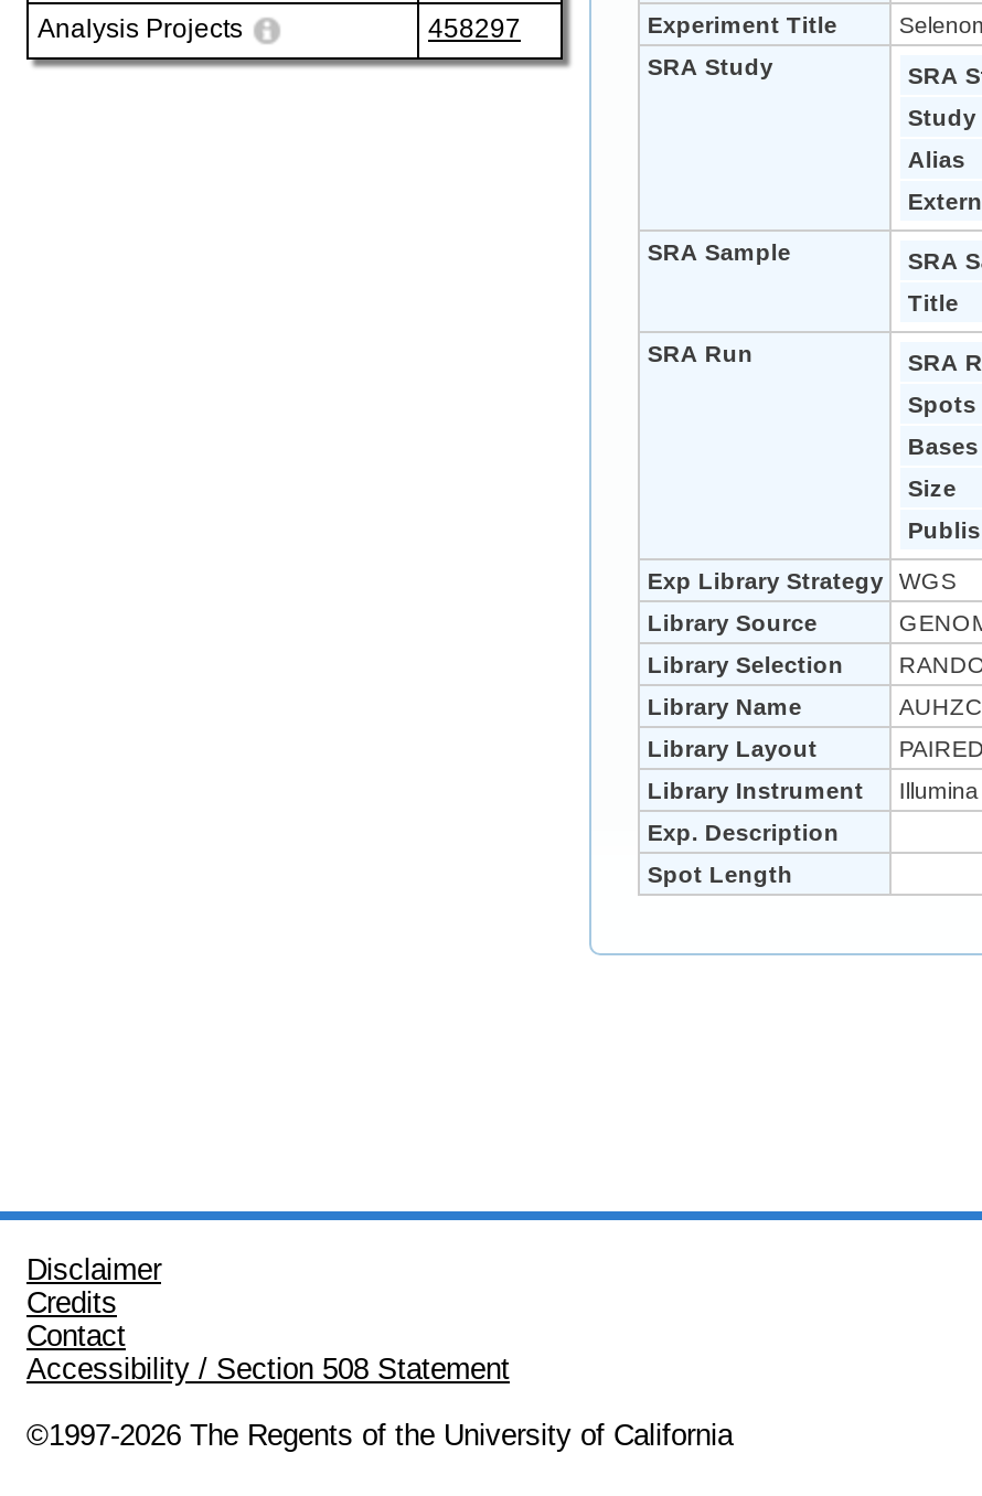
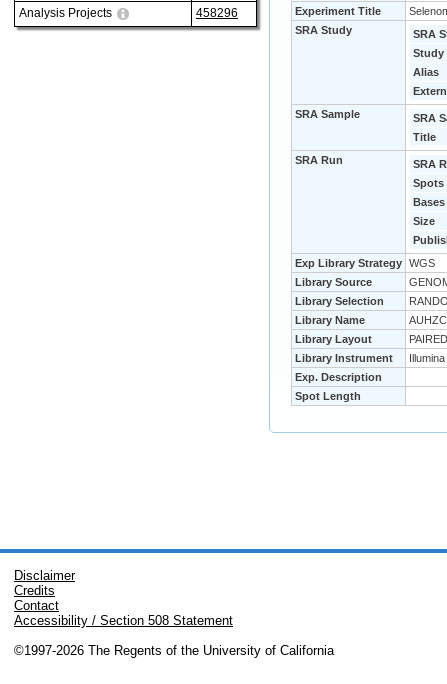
[428,13,521,44] 458297 -> [196,6,238,20] 458296

